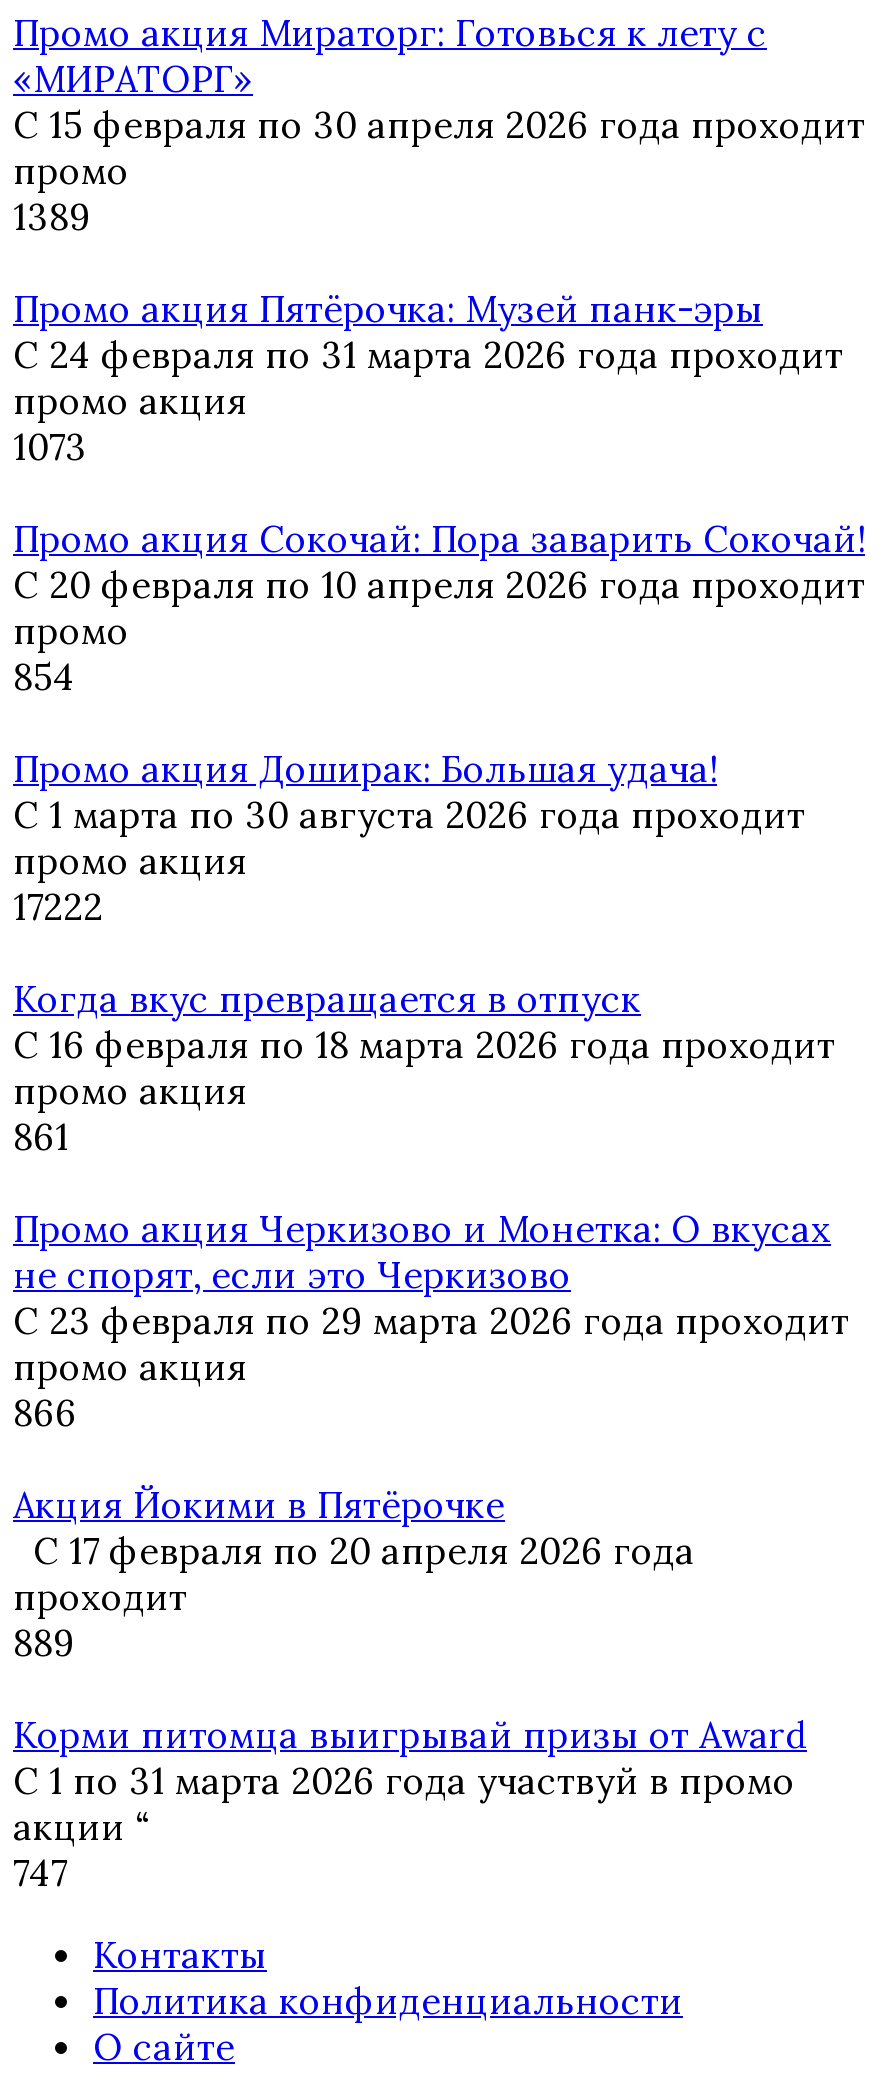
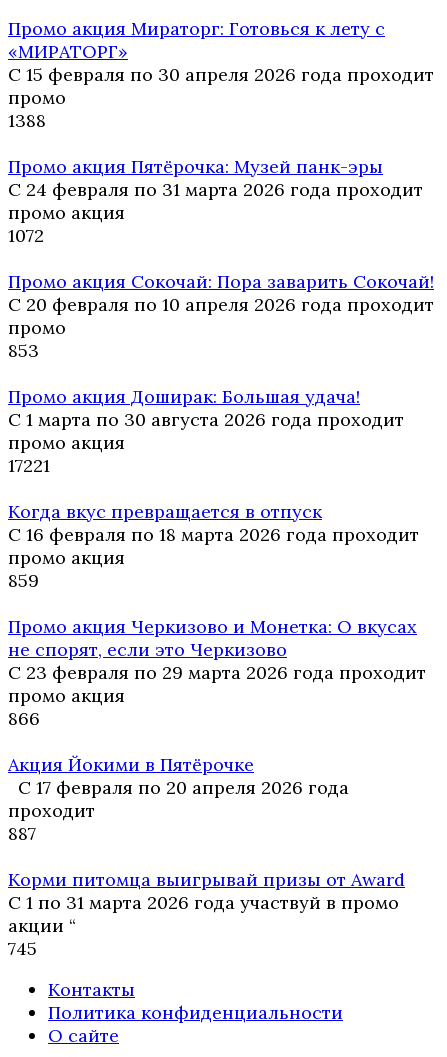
[13,195,91,241] 1389 -> [8,109,46,132] 1388
[13,425,87,471] 1073 -> [8,224,44,247] 1072
[13,655,75,701] 854 -> [8,339,39,362] 853
[13,885,103,931] 17222 -> [8,454,50,477] 17221
[13,1115,69,1161] 861 -> [8,569,39,592] 859
[13,1621,75,1667] 889 -> [8,822,36,845] 887
[13,1851,67,1897] 747 -> [8,937,37,960] 745

